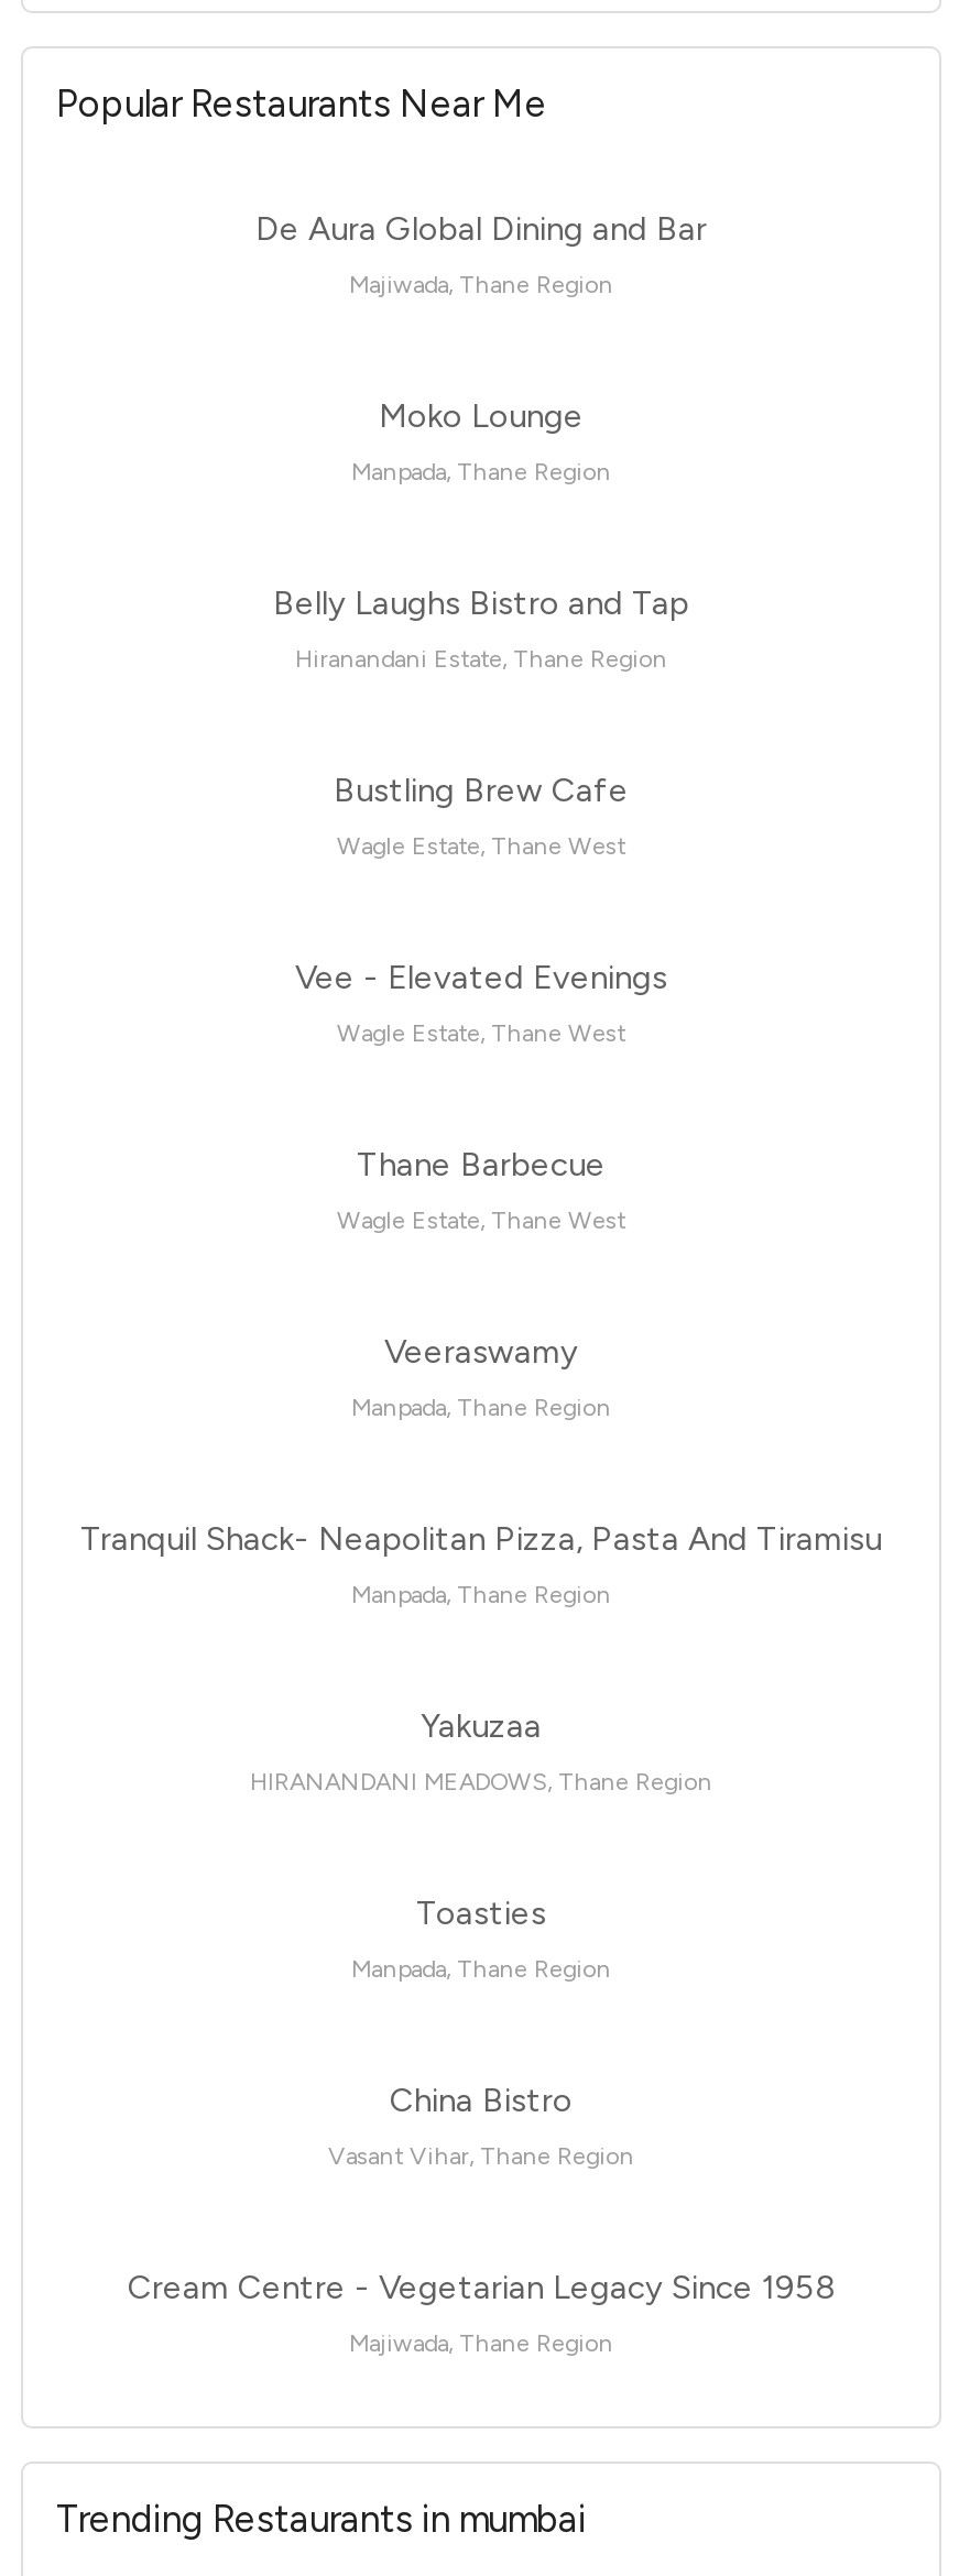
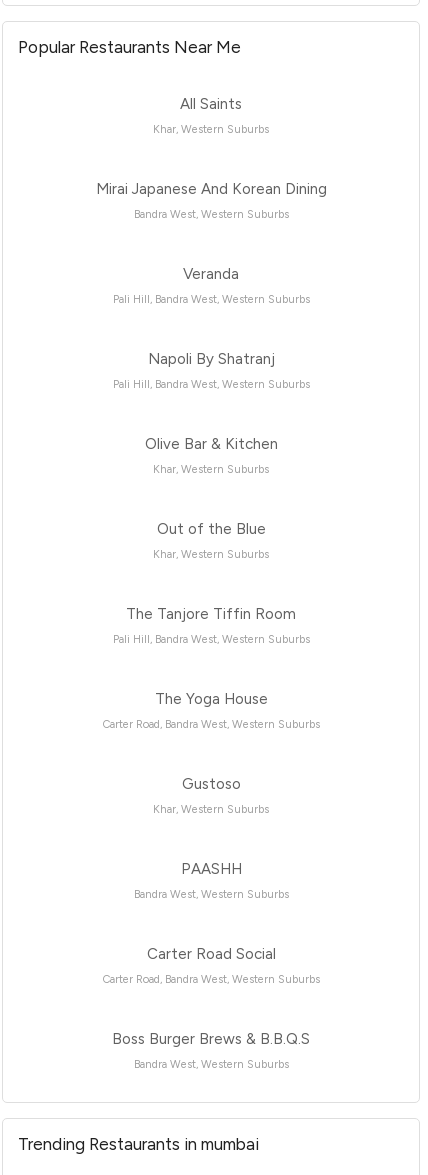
[255,209,707,249] De Aura Global Dining and Bar -> [180,95,242,113] All Saints
[349,271,613,299] Majiwada, Thane Region -> [153,123,269,136] Khar, Western Suburbs
[379,396,584,436] Moko Lounge -> [95,180,326,198] Mirai Japanese And Korean Dining
[351,458,611,487] Manpada, Thane Region -> [133,208,288,221] Bandra West, Western Suburbs
[273,583,689,623] Belly Laughs Bistro and Tap -> [183,265,239,283] Veranda
[295,645,667,674] Hiranandani Estate, Thane Region -> [112,293,309,306] Pali Hill, Bandra West, Western Suburbs
[334,771,629,810] Bustling Brew Cafe -> [147,350,274,368] Napoli By Shatranj
[337,832,625,861] Wagle Estate, Thane West -> [112,378,309,391] Pali Hill, Bandra West, Western Suburbs
[295,958,667,997] Vee - Elevated Evenings -> [144,435,277,453] Olive Bar & Kitchen
[337,1019,625,1048] Wagle Estate, Thane West -> [153,463,269,476] Khar, Western Suburbs
[357,1145,606,1185] Thane Barbecue -> [156,520,265,538] Out of the Blue
[337,1207,625,1235] Wagle Estate, Thane West -> [153,548,269,561] Khar, Western Suburbs
[384,1332,578,1372] Veeraswamy -> [126,605,296,623] The Tanjore Tiffin Room
[351,1394,611,1422] Manpada, Thane Region -> [112,633,309,646] Pali Hill, Bandra West, Western Suburbs
[80,1519,882,1559] Tranquil Shack- Neapolitan Pizza, Pasta And Tiramisu -> [154,690,267,708] The Yoga House
[351,1581,611,1609] Manpada, Thane Region -> [102,718,319,731] Carter Road, Bandra West, Western Suburbs
[421,1706,542,1746] Yakuzaa -> [181,775,240,793] Gustoso
[250,1768,712,1797] HIRANANDANI MEADOWS, Thane Region -> [153,803,269,816] Khar, Western Suburbs
[416,1893,546,1933] Toasties -> [180,860,241,878] PAASHH
[351,1955,611,1984] Manpada, Thane Region -> [133,888,288,901] Bandra West, Western Suburbs
[390,2081,573,2120] China Bistro -> [146,945,275,963] Carter Road Social
[328,2142,634,2171] Vasant Vihar, Thane Region -> [102,973,319,986] Carter Road, Bandra West, Western Suburbs
[128,2268,835,2307] Cream Centre - Vegetarian Legacy Since 1958 -> [112,1030,310,1048] Boss Burger Brews & B.B.Q.S
[349,2329,613,2358] Majiwada, Thane Region -> [133,1058,288,1071] Bandra West, Western Suburbs

